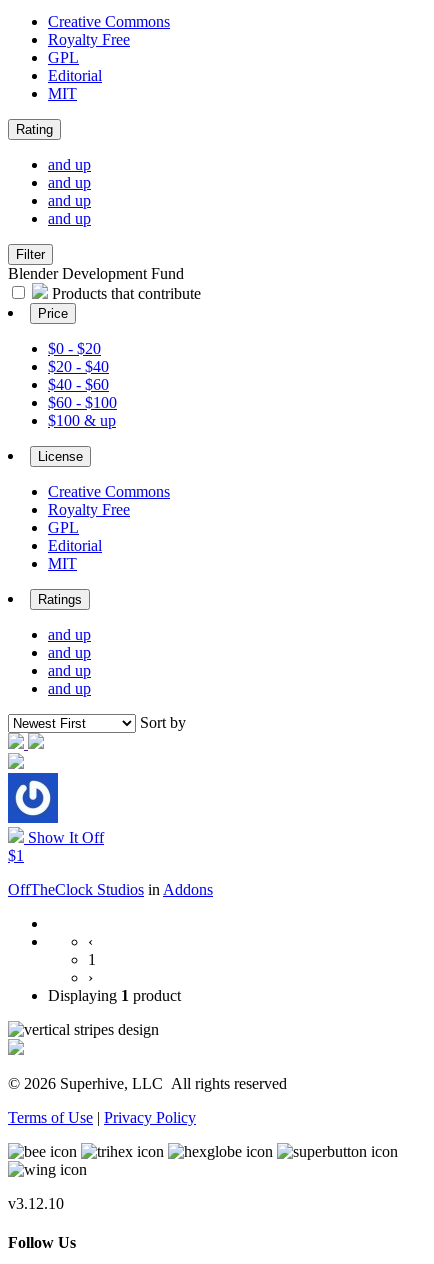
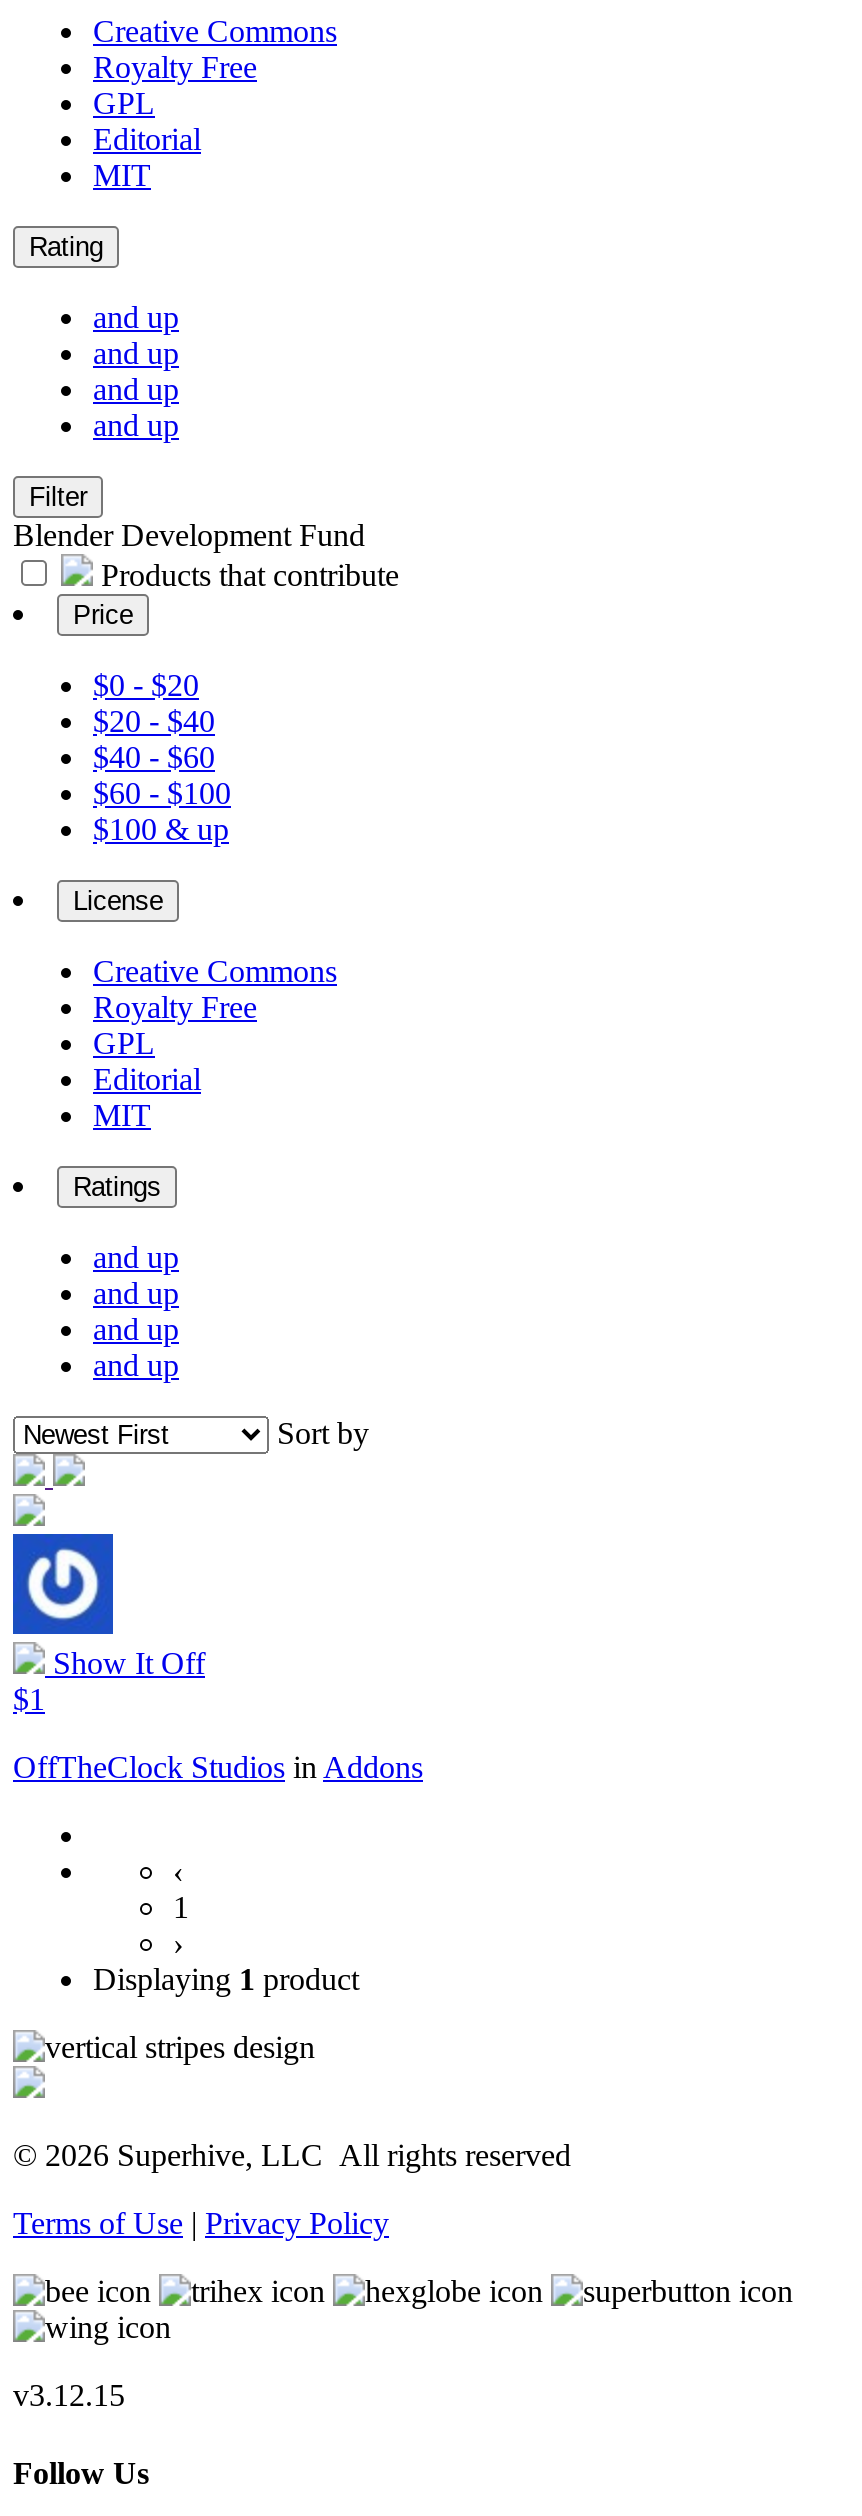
[8,1195,64,1212] v3.12.10 -> [13,2378,125,2412] v3.12.15

